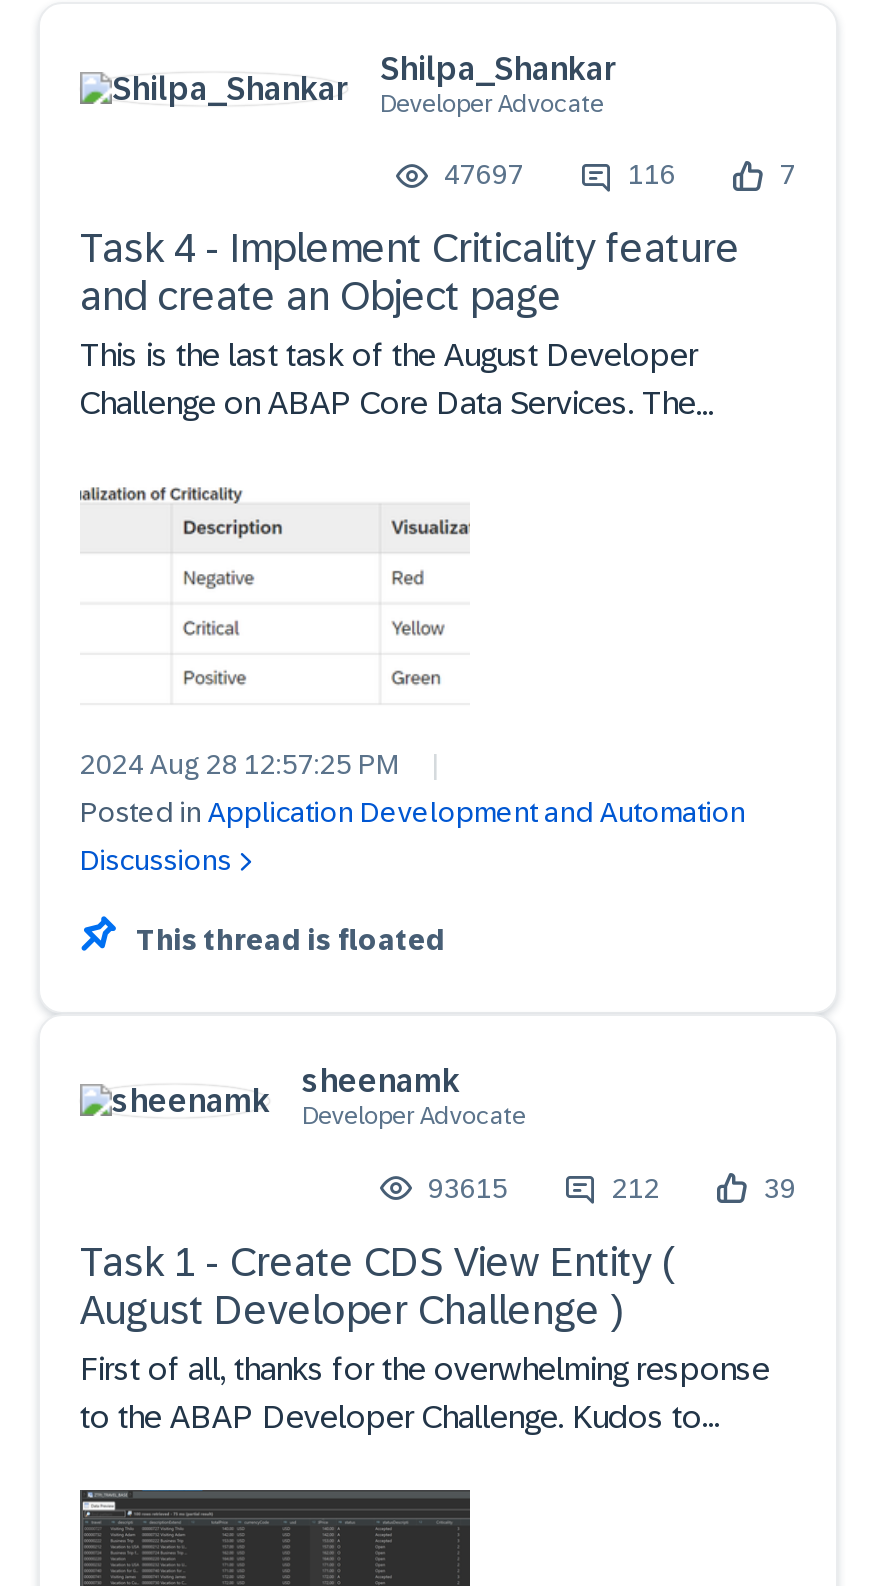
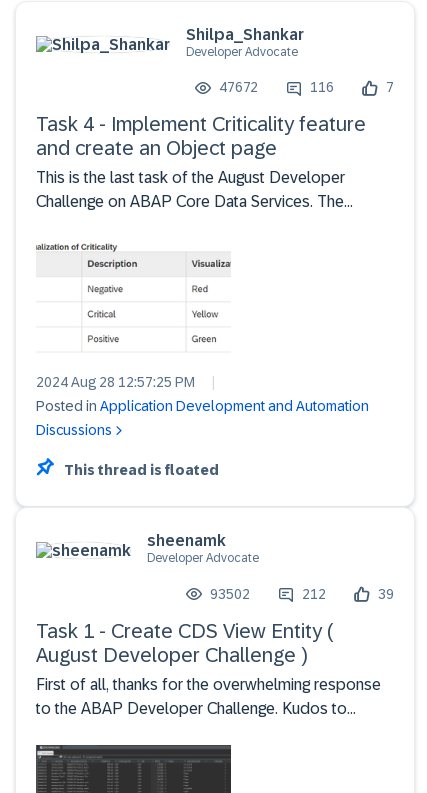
[444,159,524,191] 47697 -> [219,79,258,95] 47672
[428,1171,508,1203] 93615 -> [210,586,250,602] 93502

